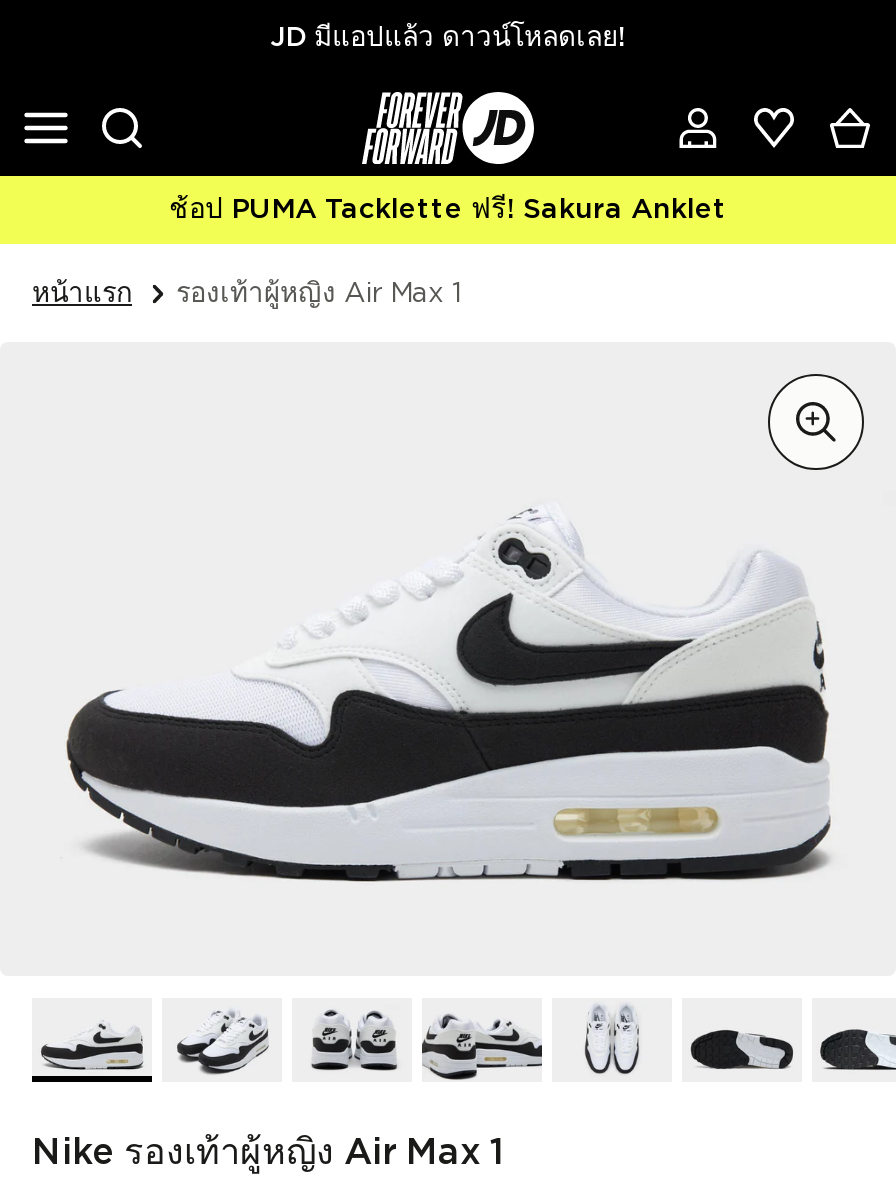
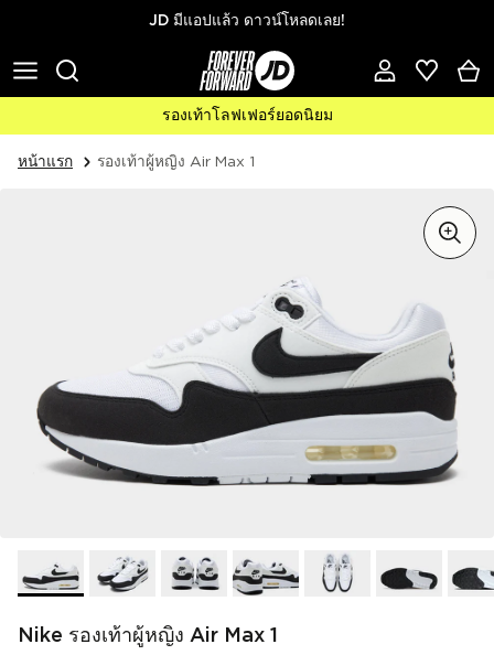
[169,197,727,221] ช้อป PUMA Tacklette ฟรี! Sakura Anklet -> [162,109,332,122] รองเท้าโลฟเฟอร์ยอดนิยม

